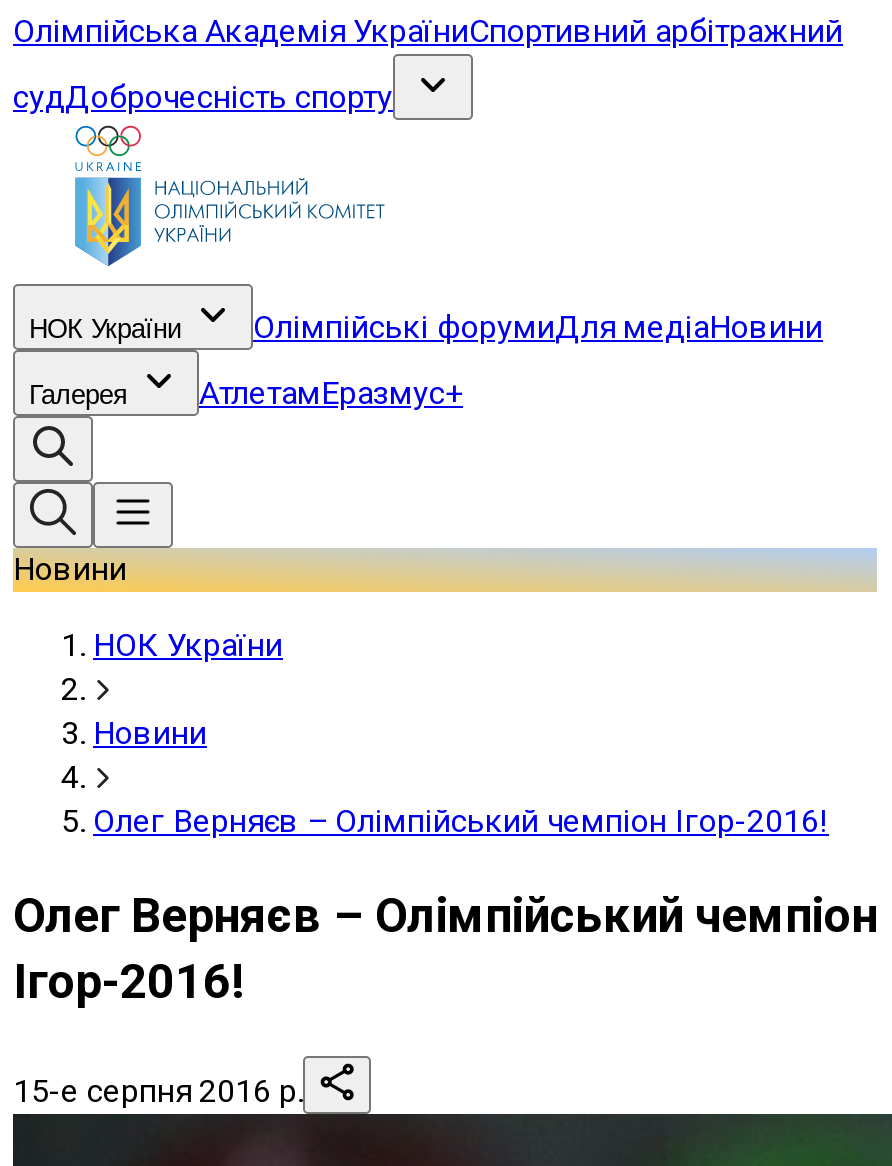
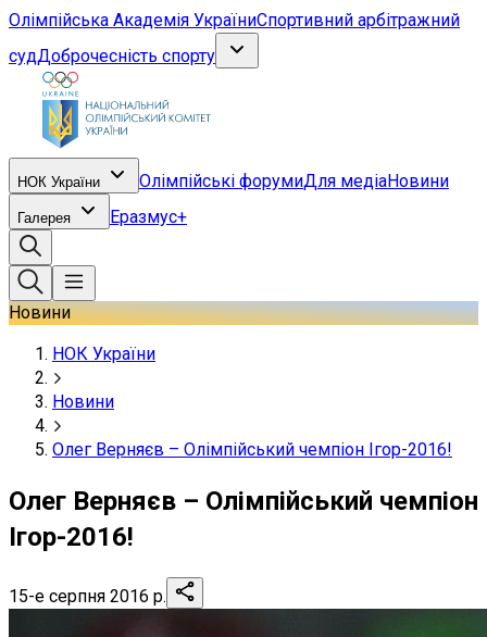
[199,374,463,412] АтлетамЕразмус+ -> [110,207,187,227] Еразмус+

